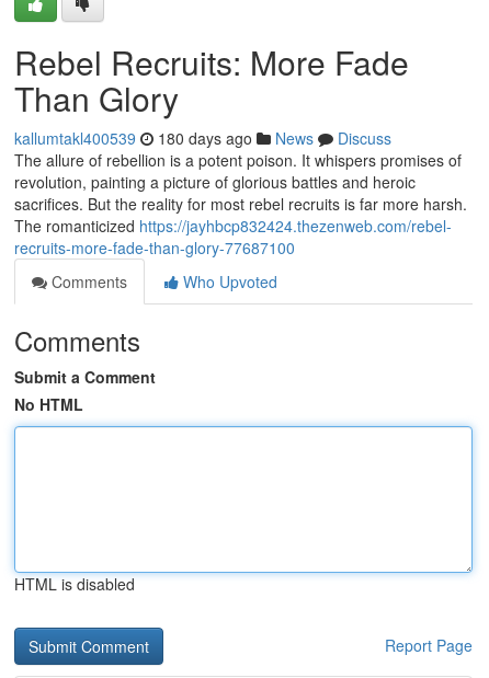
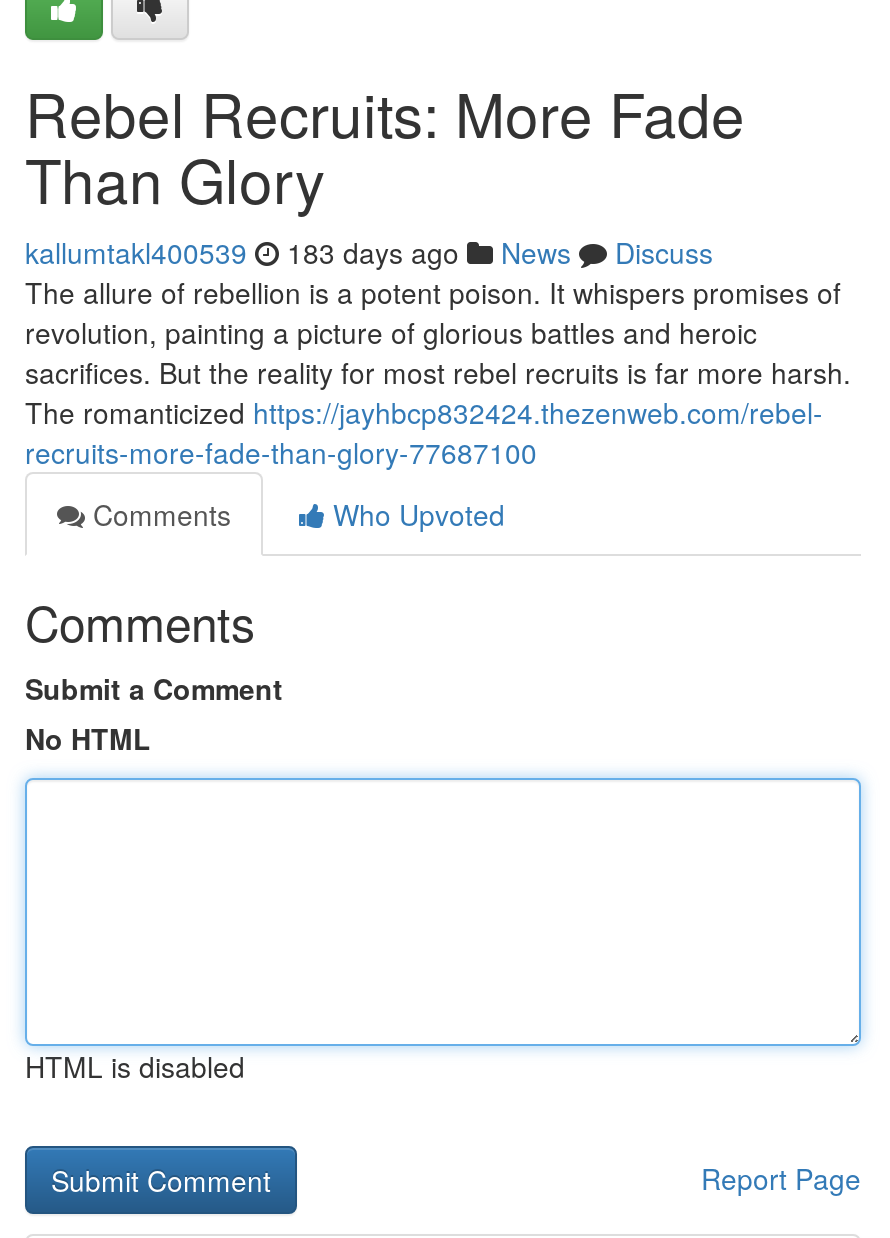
[14,127,391,149] kallumtakl400539 180 days ago News Discuss -> [25,232,713,272] kallumtakl400539 183 days ago News Discuss

